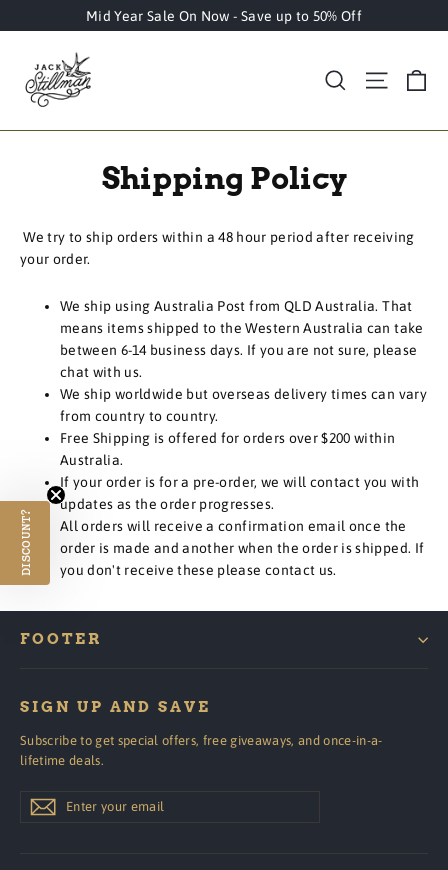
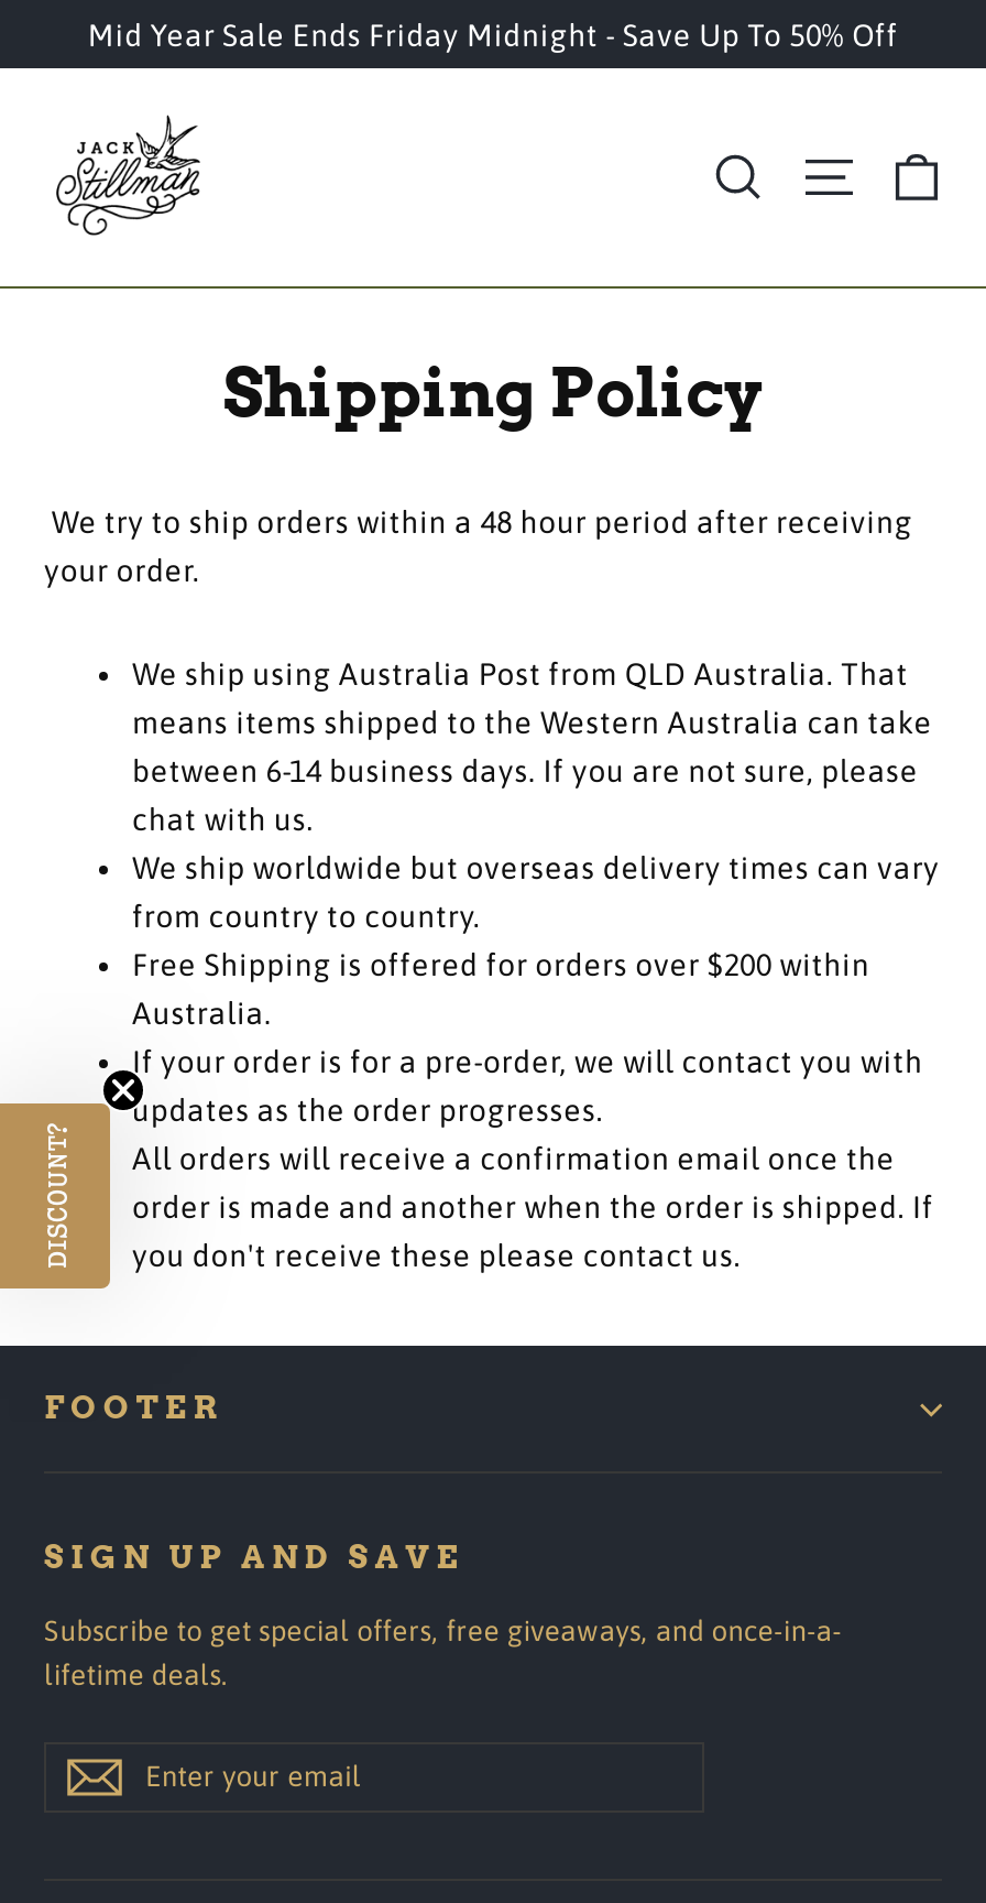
[86,8,362,24] Mid Year Sale On Now - Save up to 50% Off -> [88,18,898,53] Mid Year Sale Ends Friday Midnight - Save Up To 50% Off

